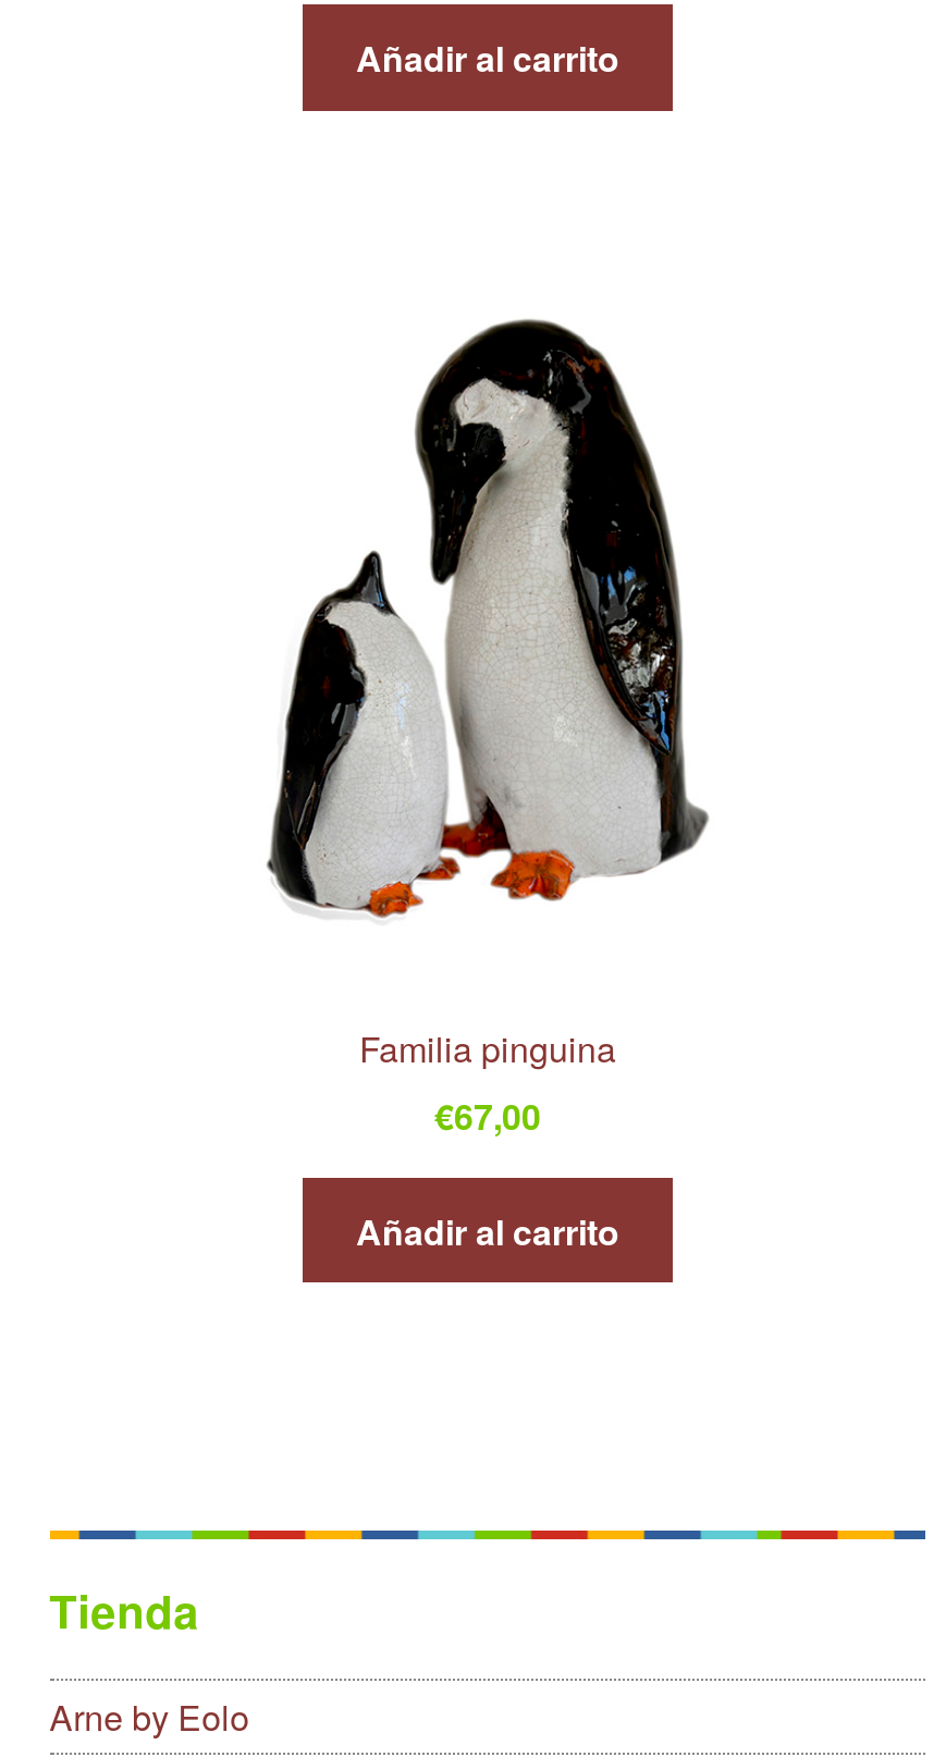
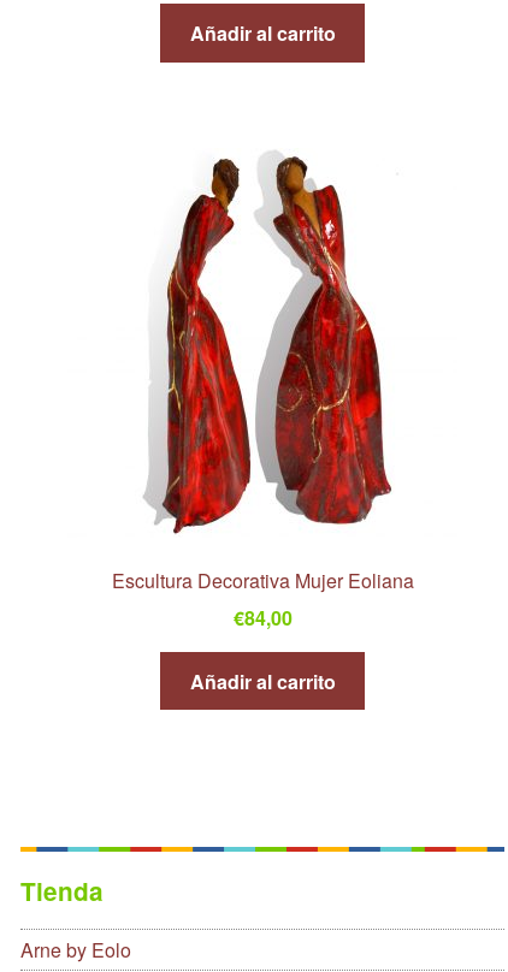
[266,279,721,1140] [image] | Familia pinguina | €67,00 -> [111,153,414,631] [image] | Escultura Decorativa Mujer Eoliana | €84,00

